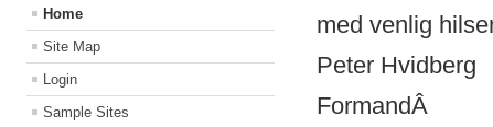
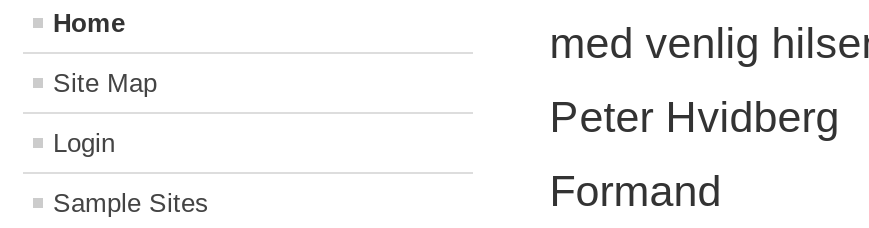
[317,92,435,120] FormandÂ -> [549,167,733,217] Formand

